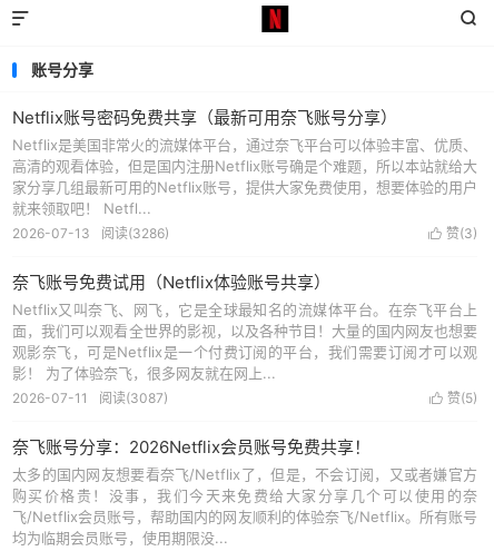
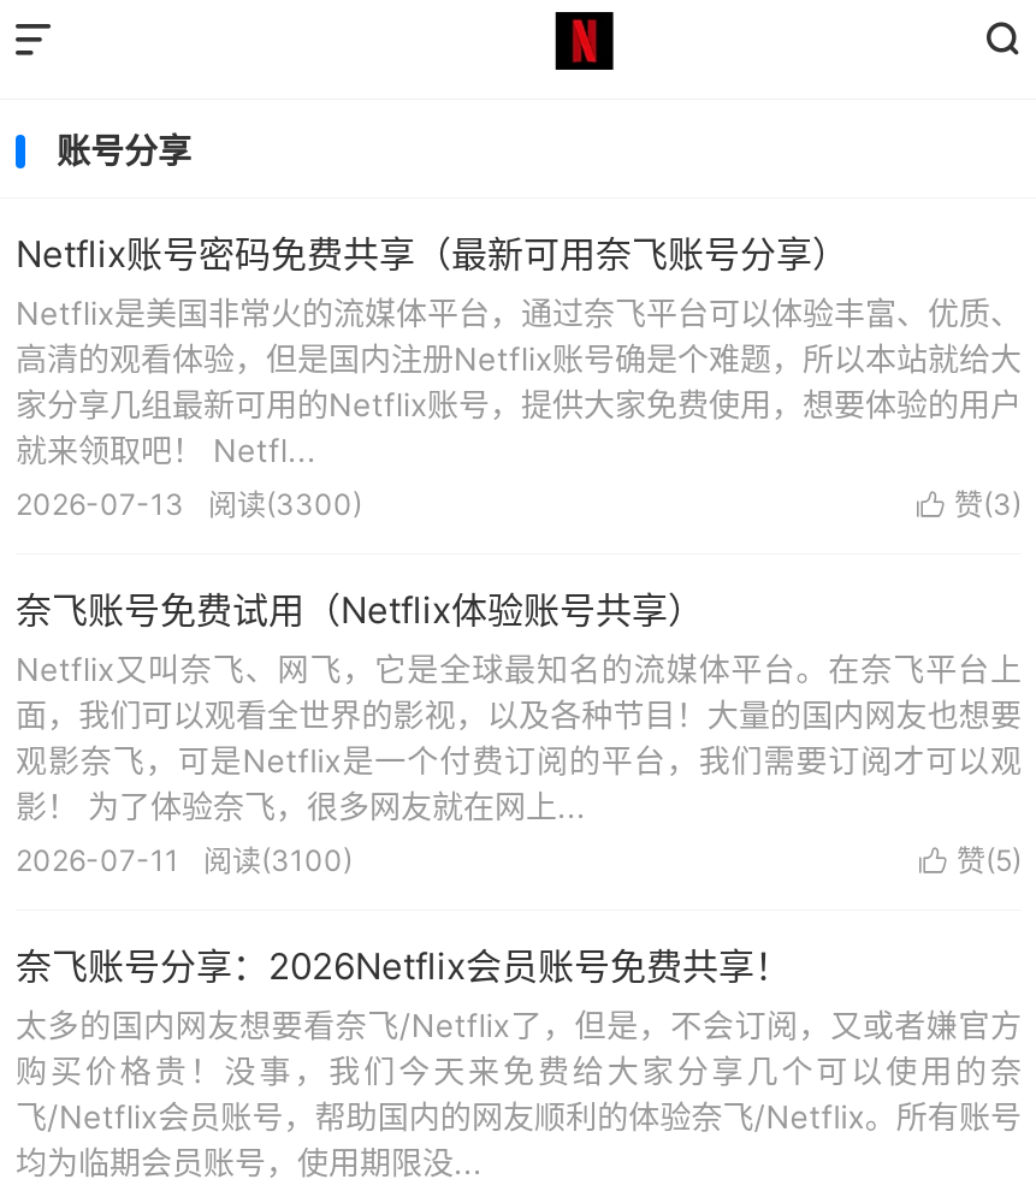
[12,225,169,242] 2026-07-13 阅读(3286) -> [16,486,362,522] 2026-07-13 阅读(3300)
[12,390,168,406] 2026-07-11 阅读(3087) -> [16,842,353,878] 2026-07-11 阅读(3100)

